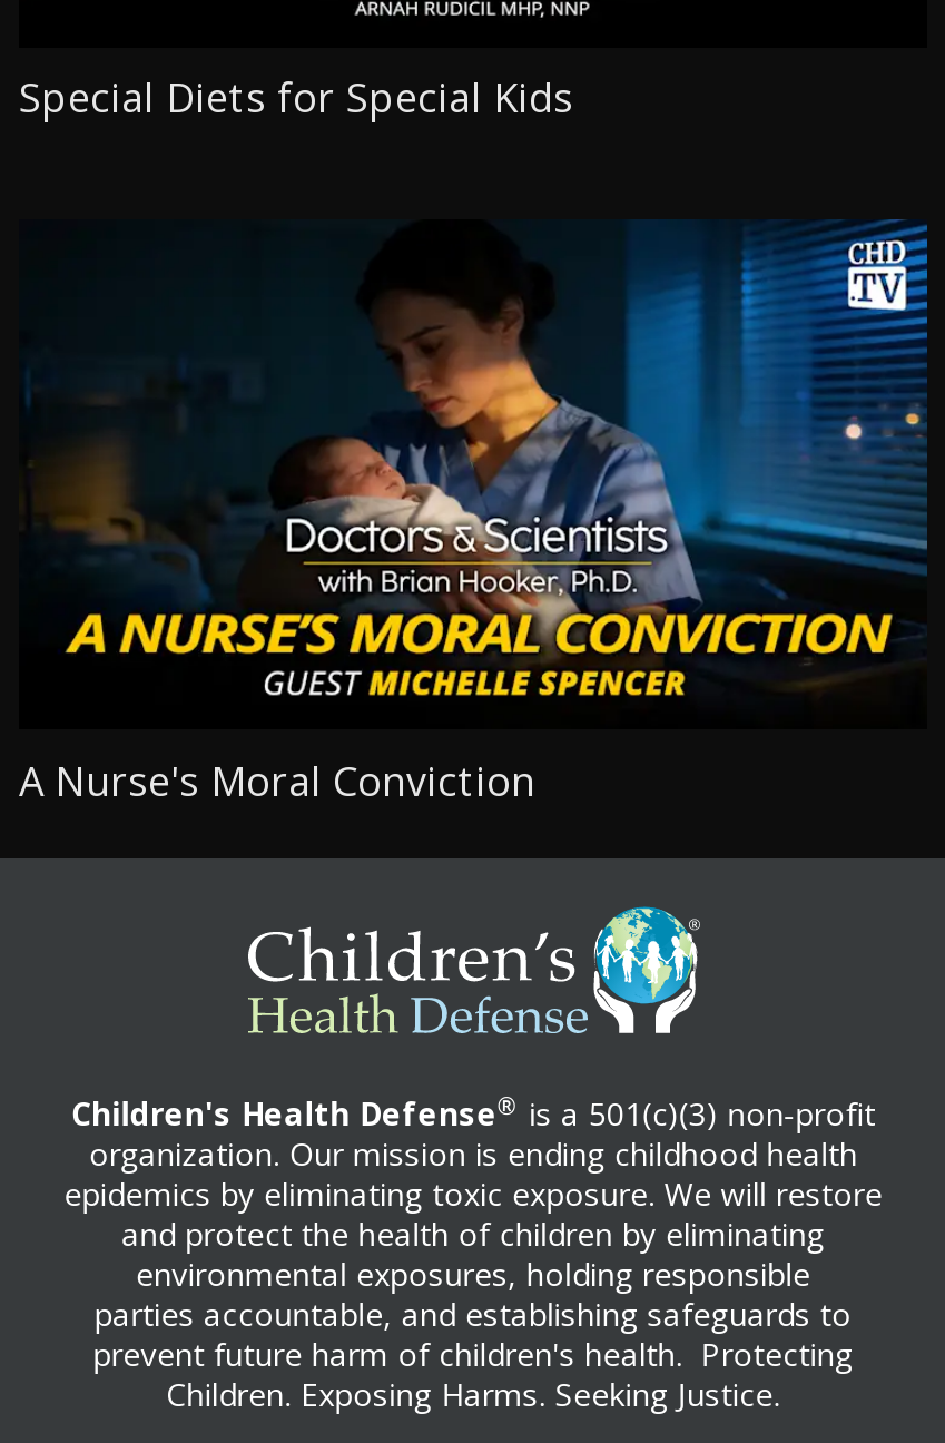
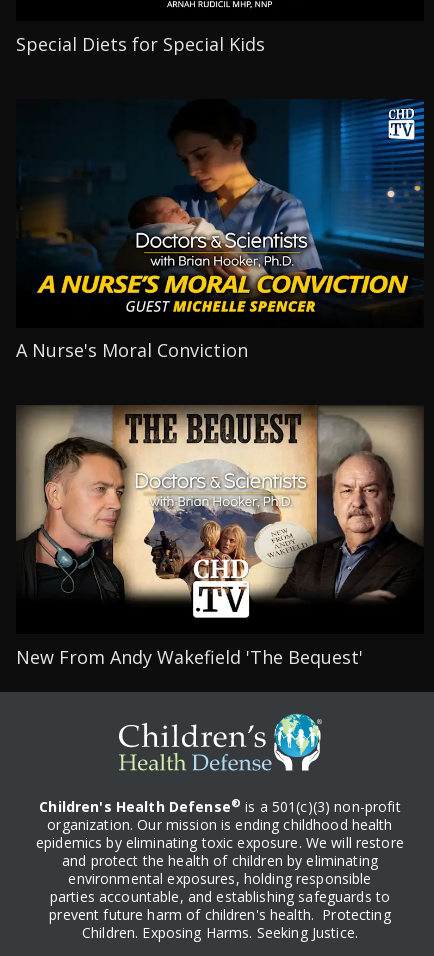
none -> [16,405,424,669] [image] | New From Andy Wakefield 'The Bequest'

